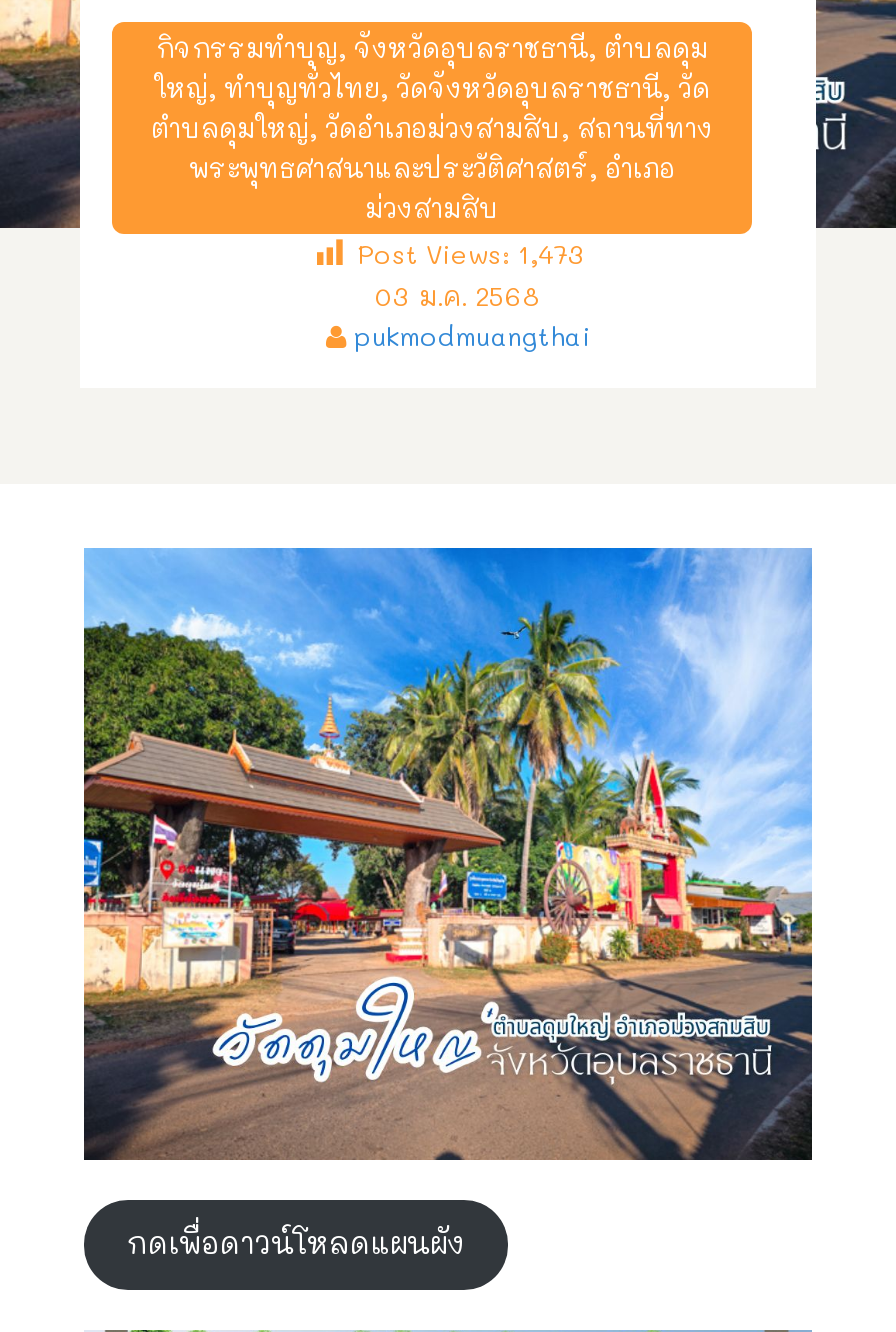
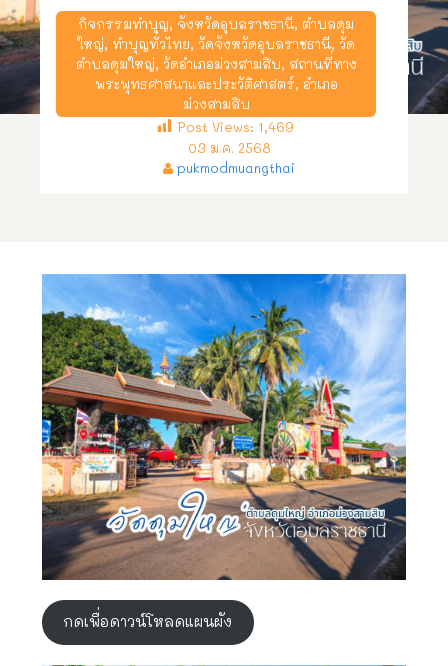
[358,235,586,269] Post Views: 1,473 -> [178,118,294,135] Post Views: 1,469

